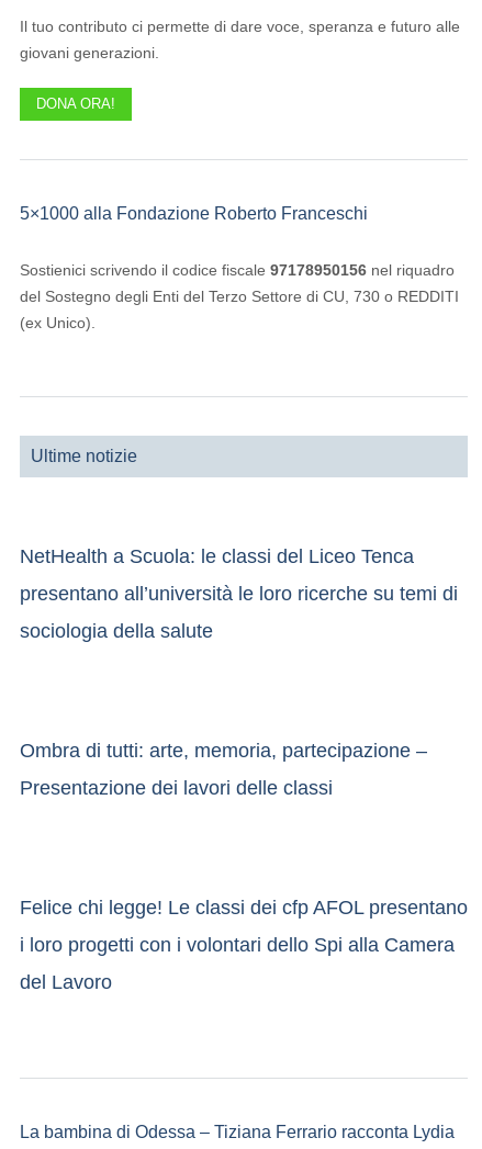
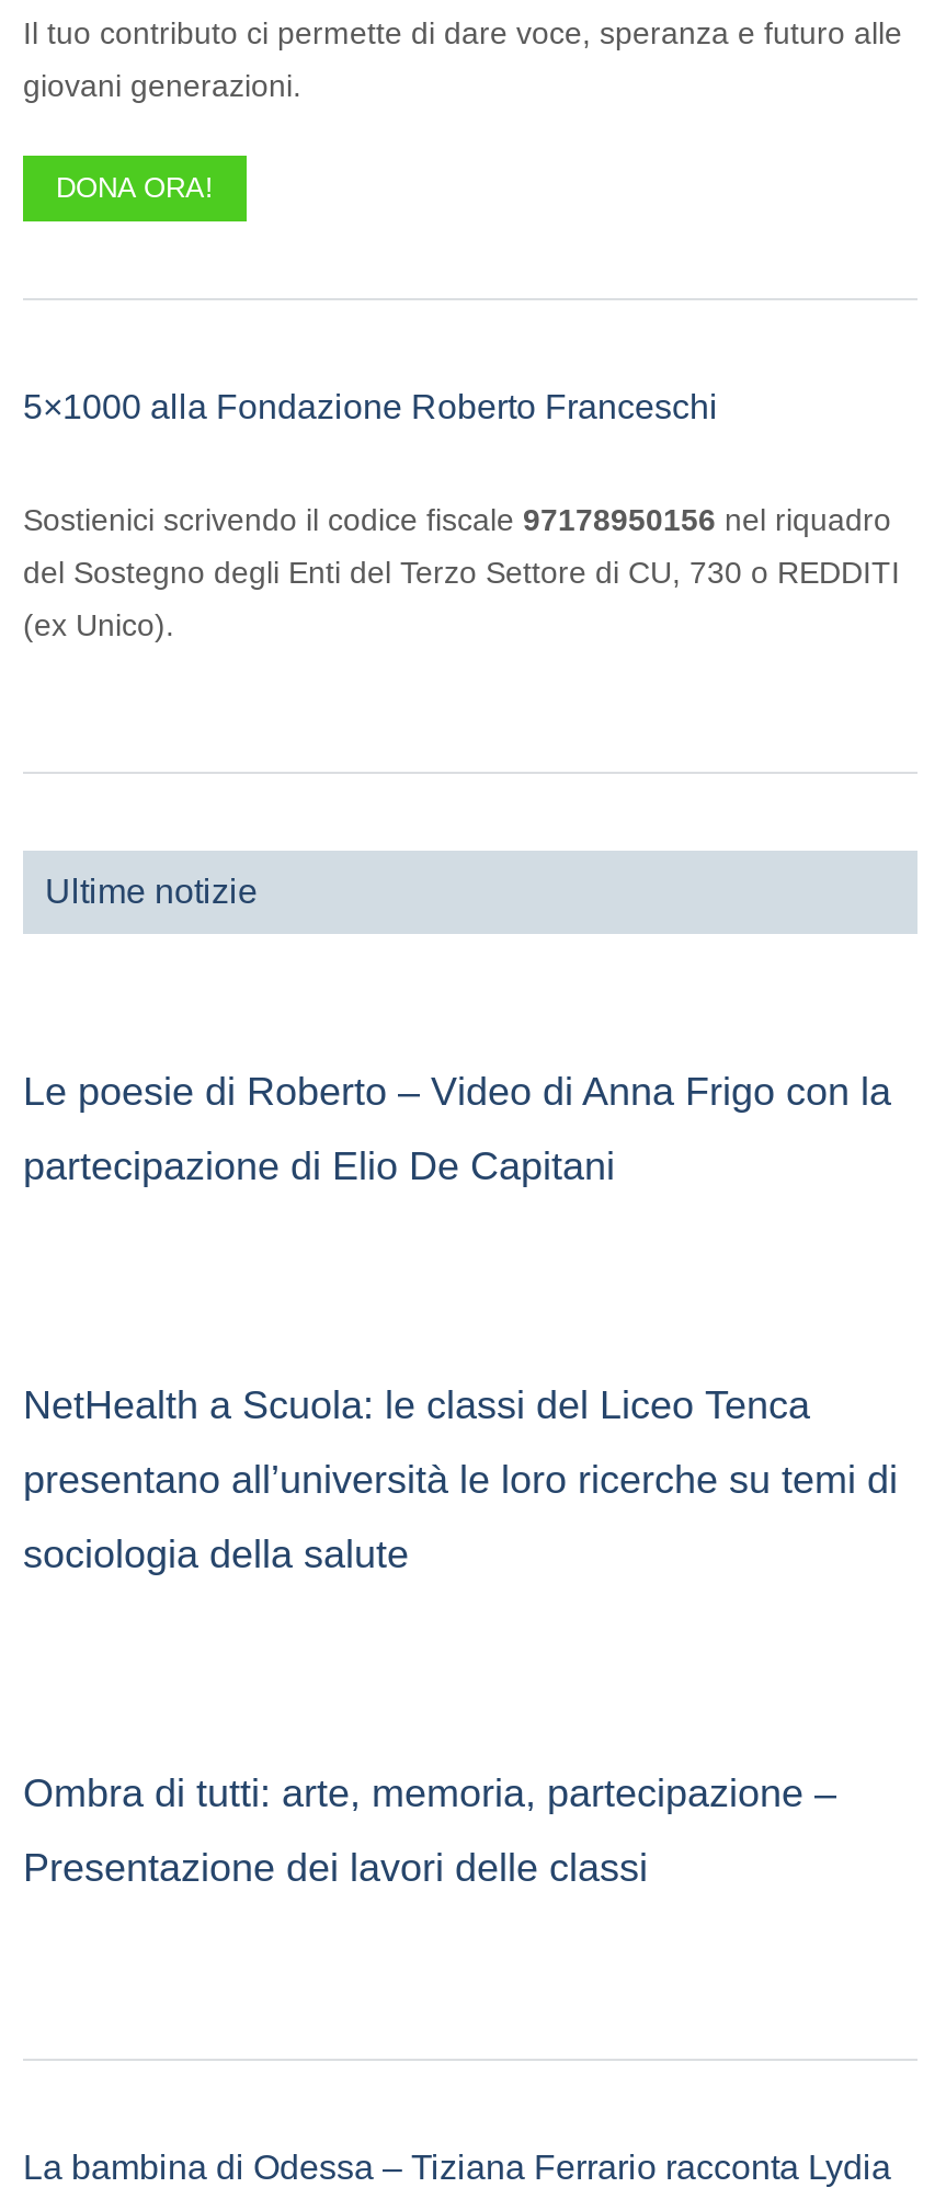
none -> [23,1069,891,1188] Le poesie di Roberto – Video di Anna Frigo con la | partecipazione di Elio De Capitani
moved [20,546,458,799] -> [23,1383,898,1889]: NetHealth a Scuola: le classi del Liceo Tenca | presentano all’università le loro ricerche su temi di | sociologia della salute | Ombra di tutti: arte, memoria, partecipazione – | Presentazione dei lavori delle classi
[20,897,468,993] Felice chi legge! Le classi dei cfp AFOL presentano | i loro progetti con i volontari dello Spi alla Camera | del Lavoro -> none

